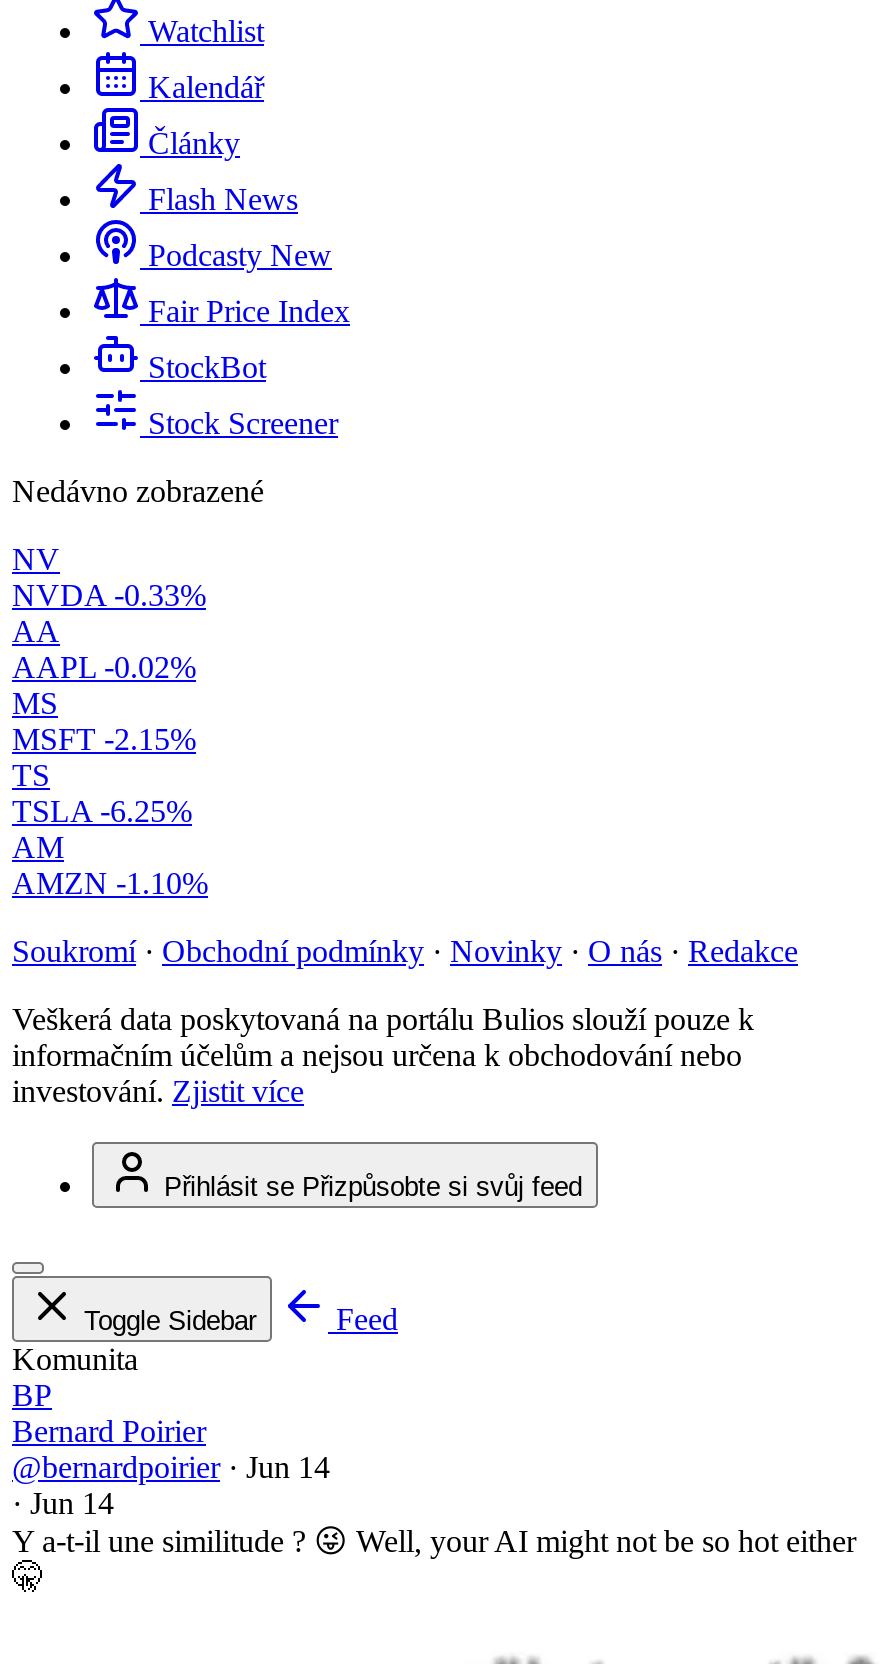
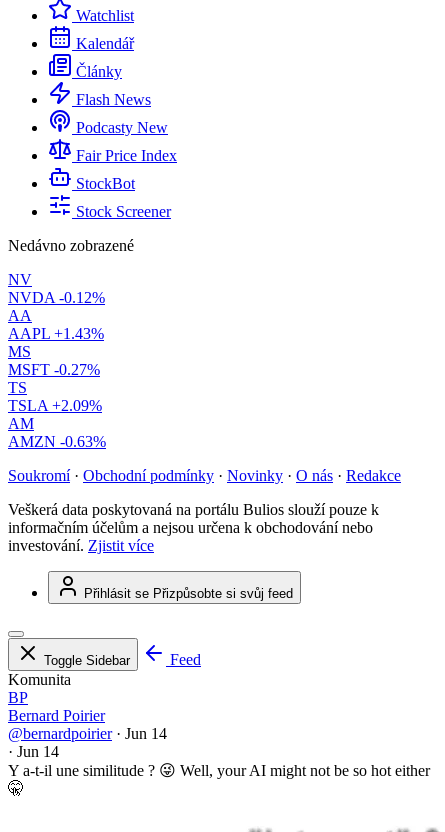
[12,578,206,612] NVDA -0.33% -> [8,289,105,306] NVDA -0.12%
[12,650,196,684] AAPL -0.02% -> [8,325,104,342] AAPL +1.43%
[12,722,196,756] MSFT -2.15% -> [8,361,100,378] MSFT -0.27%
[12,794,192,828] TSLA -6.25% -> [8,397,102,414] TSLA +2.09%
[12,866,208,900] AMZN -1.10% -> [8,433,106,450] AMZN -0.63%

